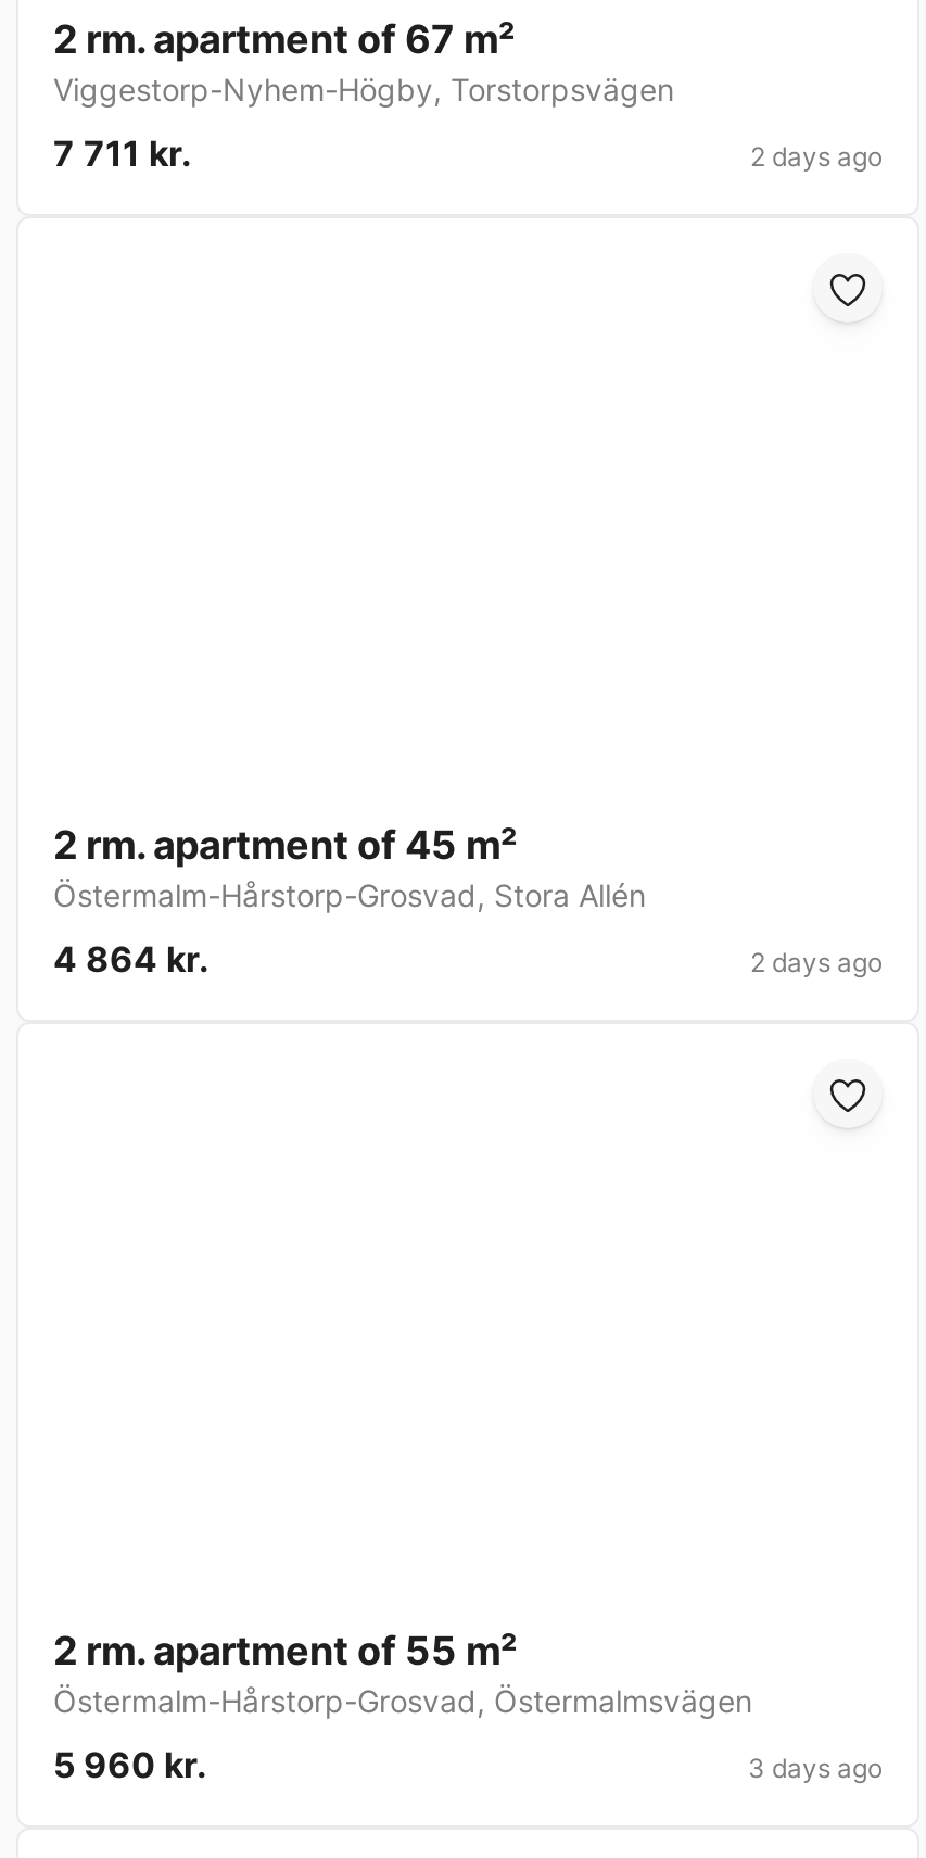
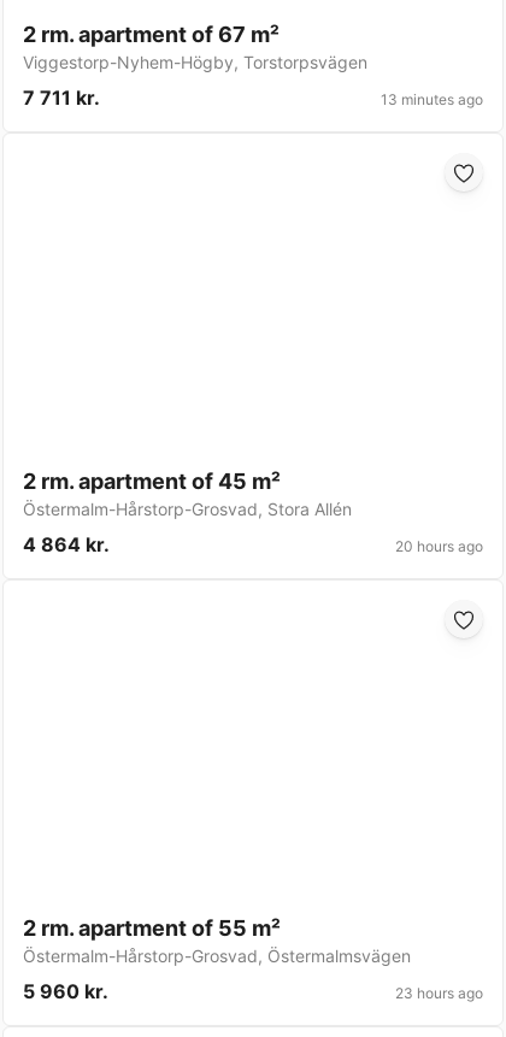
[750,141,883,173] 2 days ago -> [381,91,483,109] 13 minutes ago
[750,946,883,979] 2 days ago -> [395,538,483,556] 20 hours ago
[748,1752,883,1785] 3 days ago -> [395,984,483,1002] 23 hours ago

